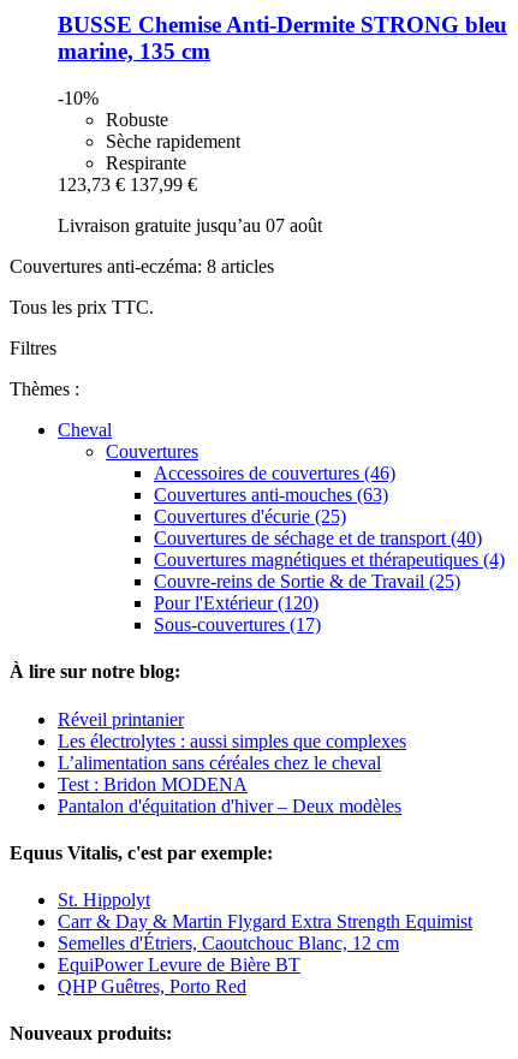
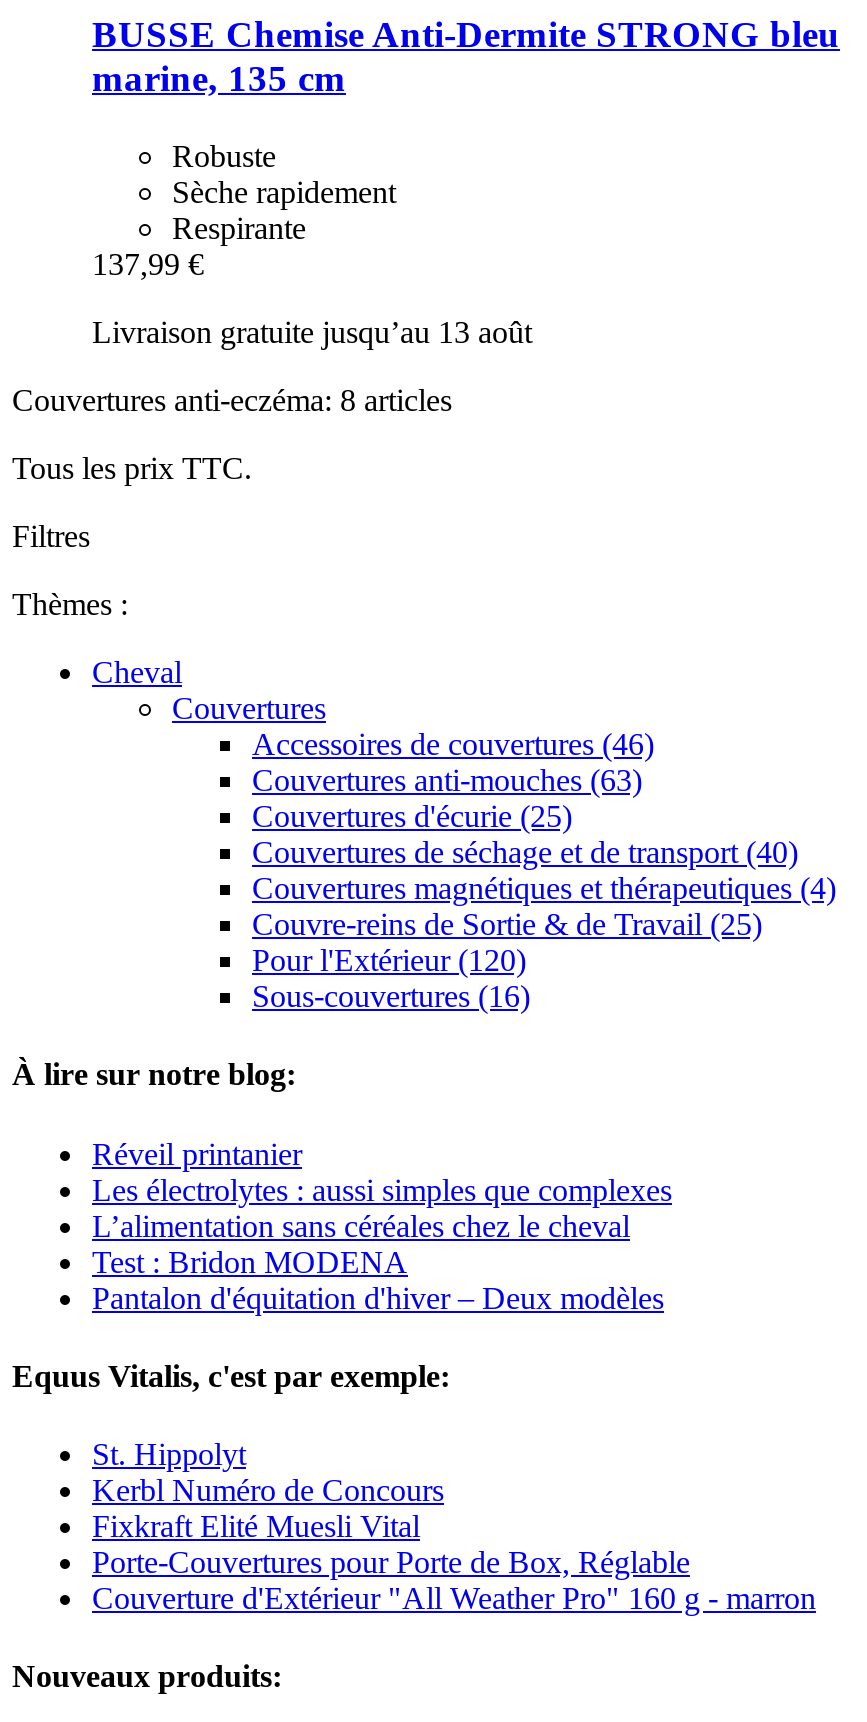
[58,88,99,108] -10% -> none
[58,174,197,195] 123,73 € 137,99 € -> [92,247,204,281] 137,99 €
[58,215,322,236] Livraison gratuite jusqu’au 07 août -> [92,315,532,349] Livraison gratuite jusqu’au 13 août
[154,614,321,635] Sous-couvertures (17) -> [252,979,530,1013] Sous-couvertures (16)
[58,911,472,997] Carr & Day & Martin Flygard Extra Strength Equimist | Semelles d'Étriers, Caoutchouc Blanc, 12 cm | EquiPower Levure de Bière BT | QHP Guêtres, Porto Red -> [92,1473,816,1615] Kerbl Numéro de Concours | Fixkraft Elité Muesli Vital | Porte-Couvertures pour Porte de Box, Réglable | Couverture d'Extérieur "All Weather Pro" 160 g - marron

